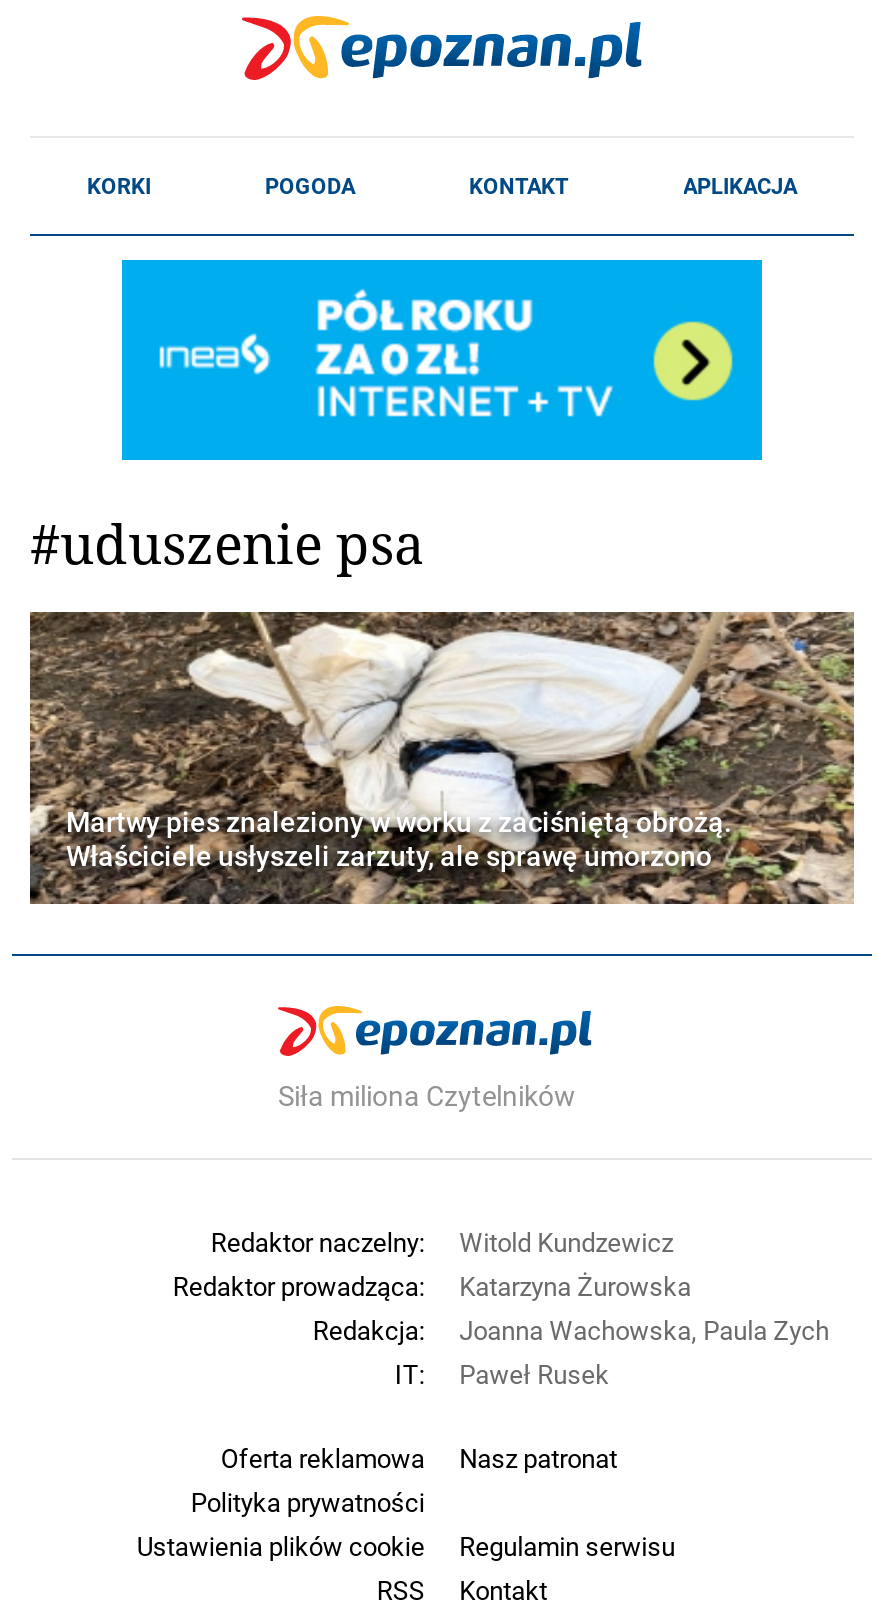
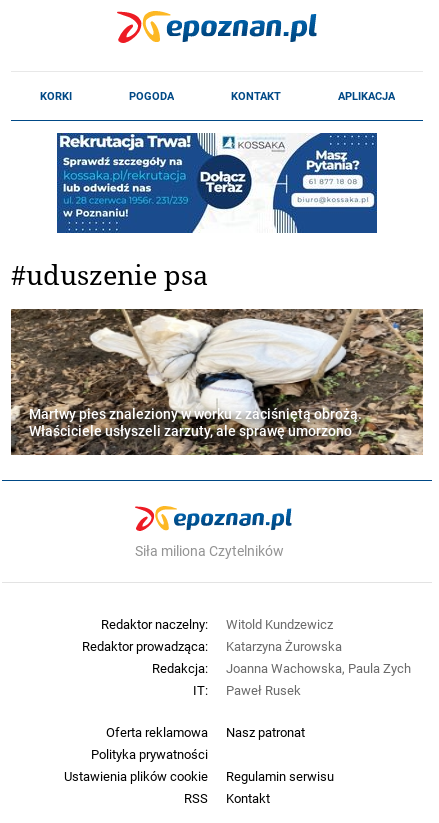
[120,258,764,462] [image] -> [56,132,378,234] [image]

